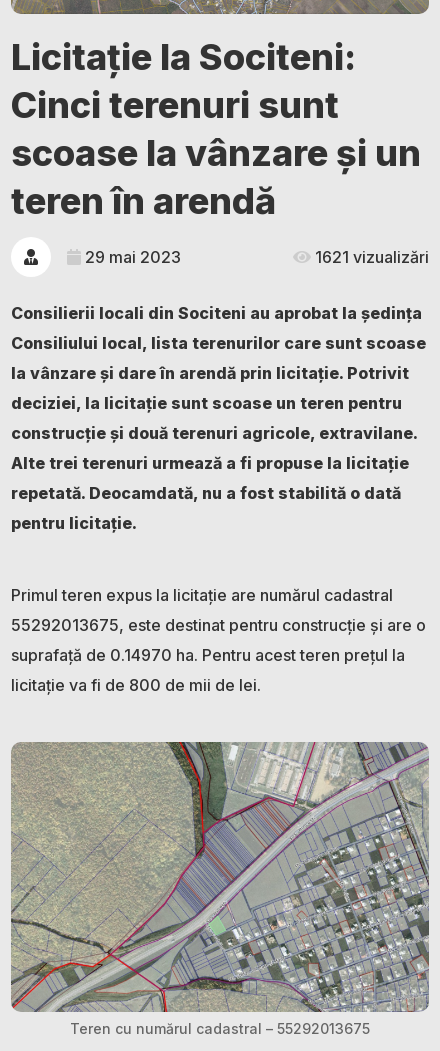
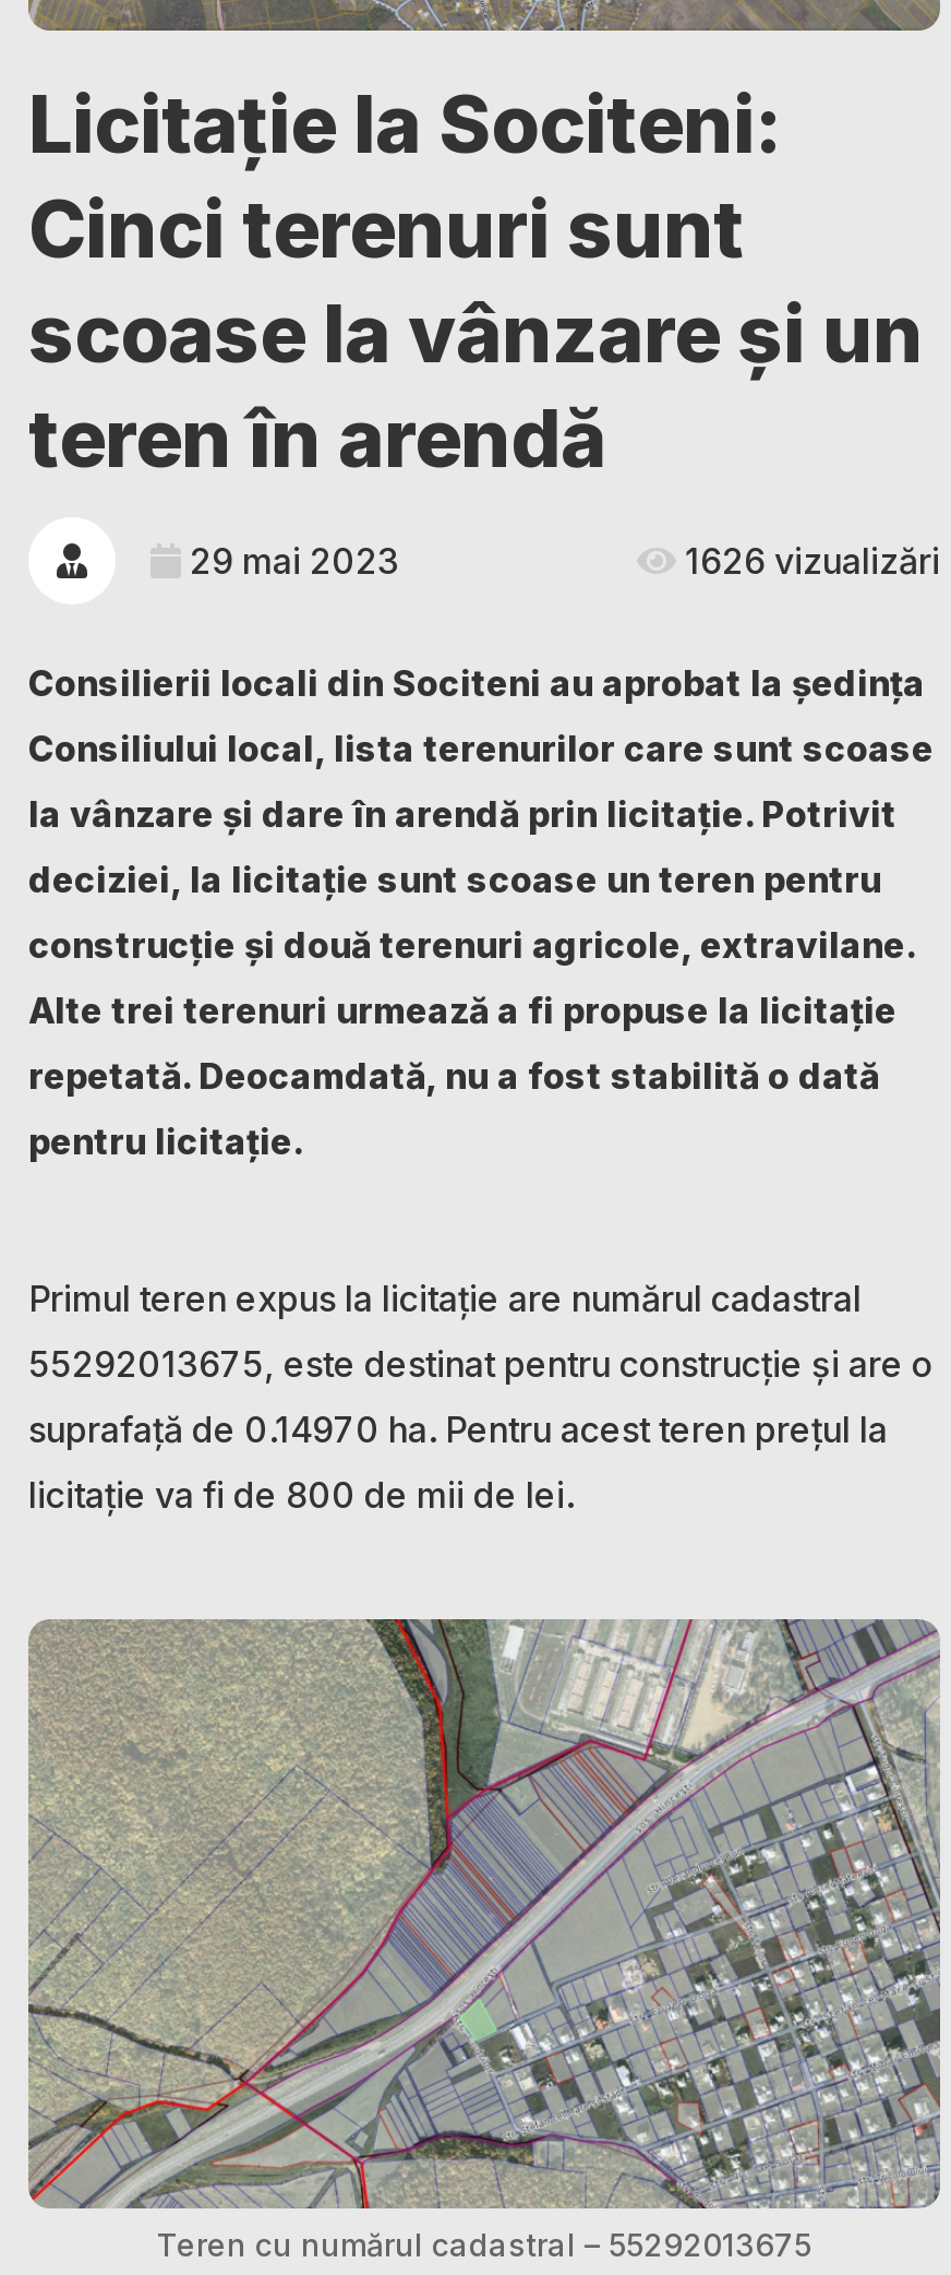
[311,247,429,267] 1621 vizualizări -> [676,538,940,582] 1626 vizualizări

